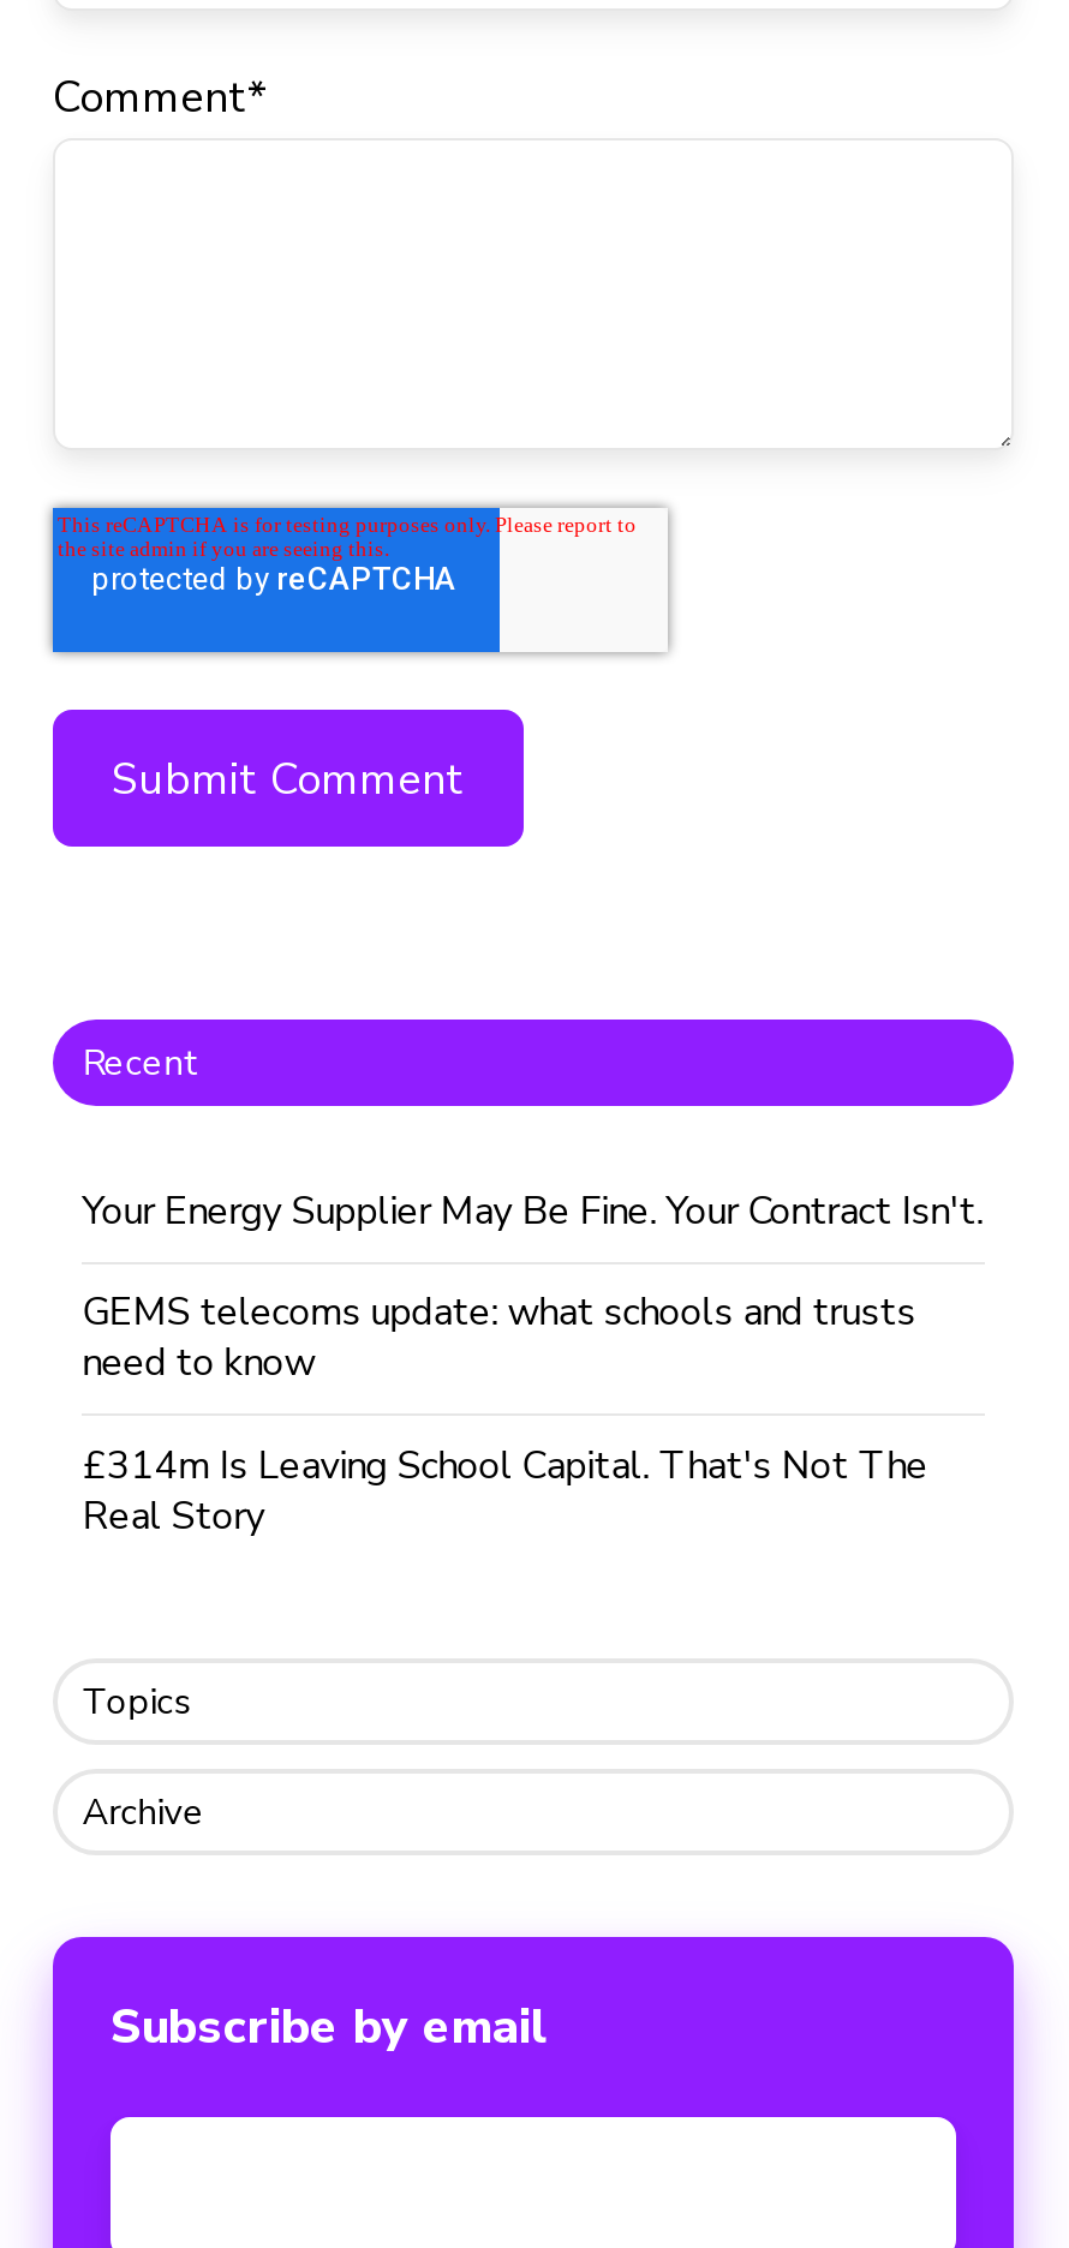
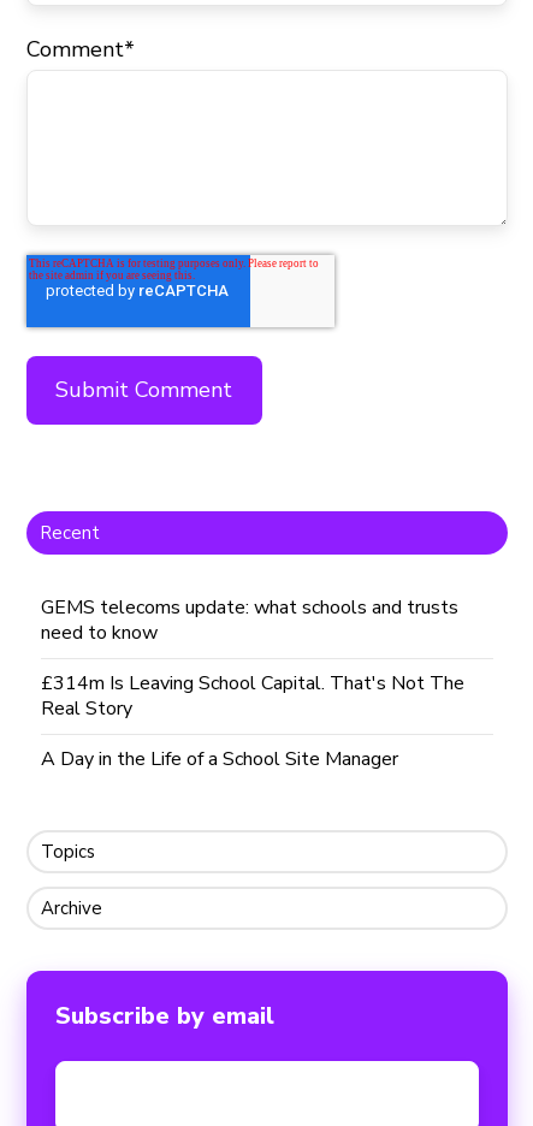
[82,1186,983,1239] Your Energy Supplier May Be Fine. Your Contract Isn't. -> none
moved [82,1288,928,1543] -> [41,594,465,722]: GEMS telecoms update: what schools and trusts | need to know | £314m Is Leaving School Capital. That's Not The | Real Story
none -> [41,746,398,773] A Day in the Life of a School Site Manager

